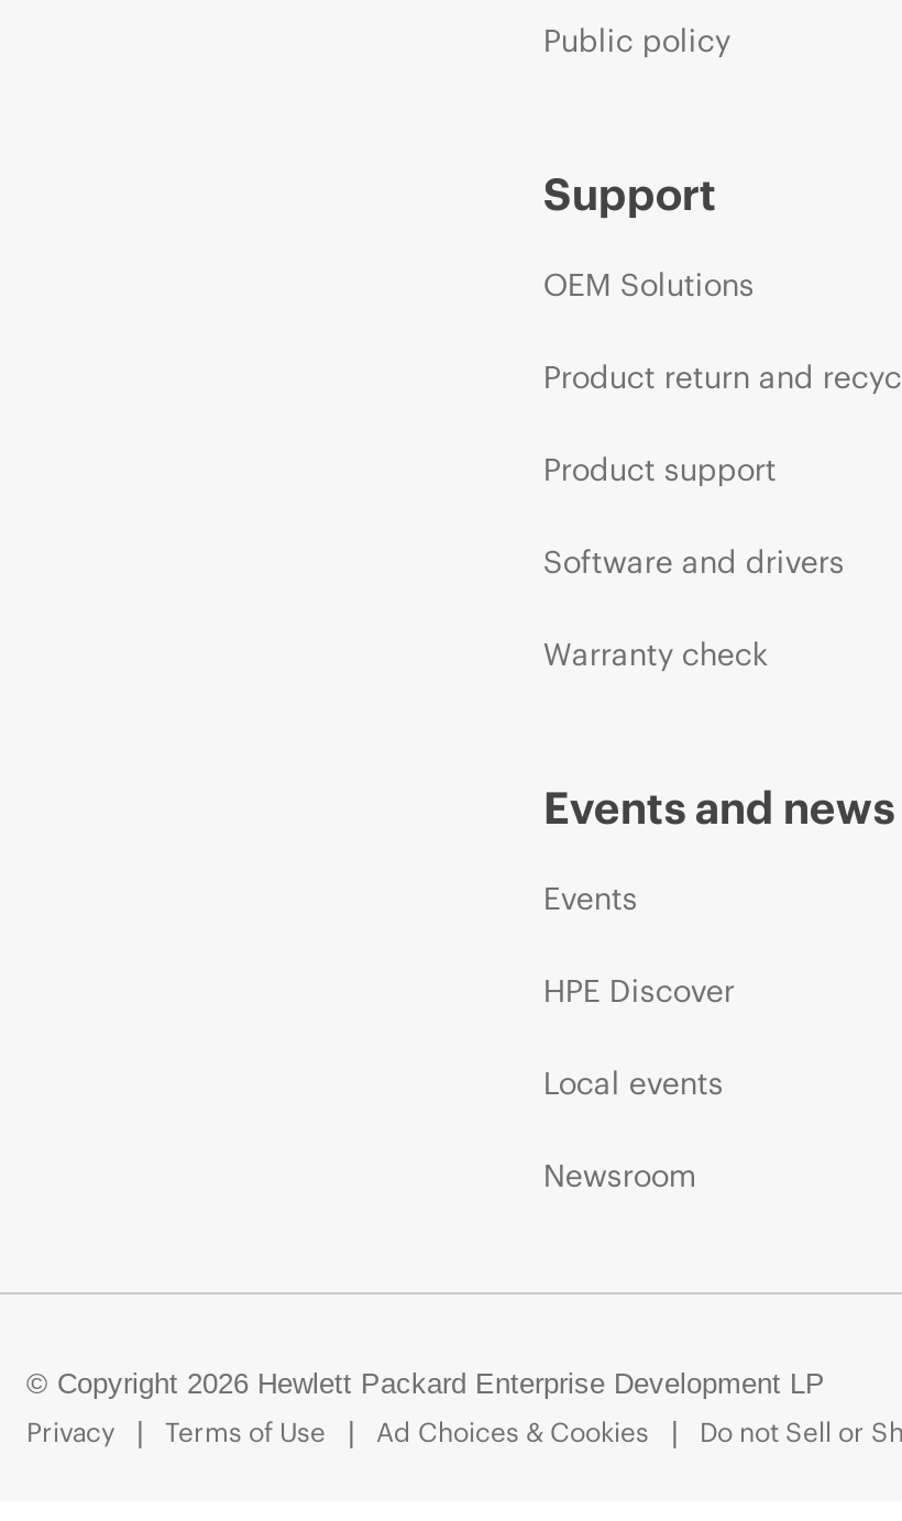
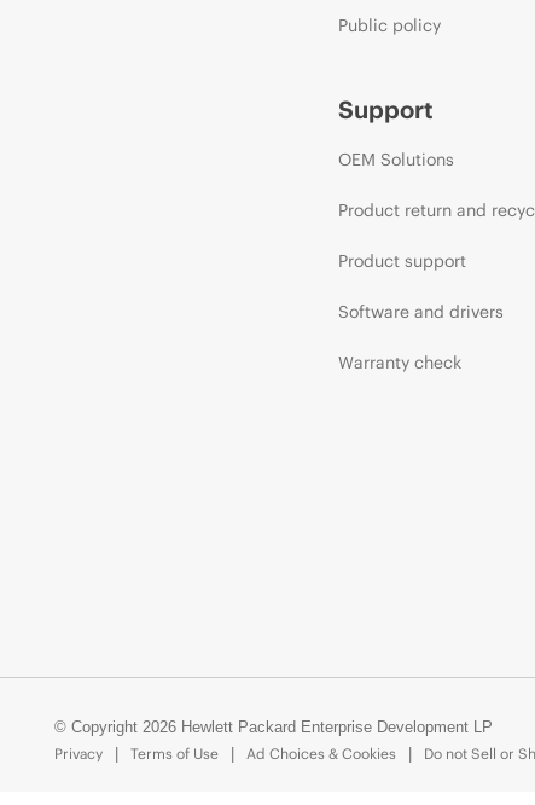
[543,780,895,1195] Events and news | Events | HPE Discover | Local events | Newsroom -> none

